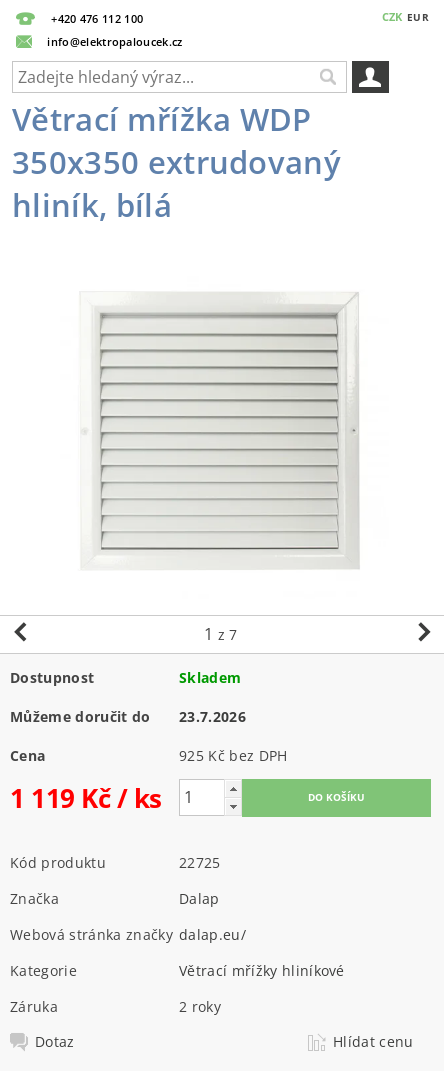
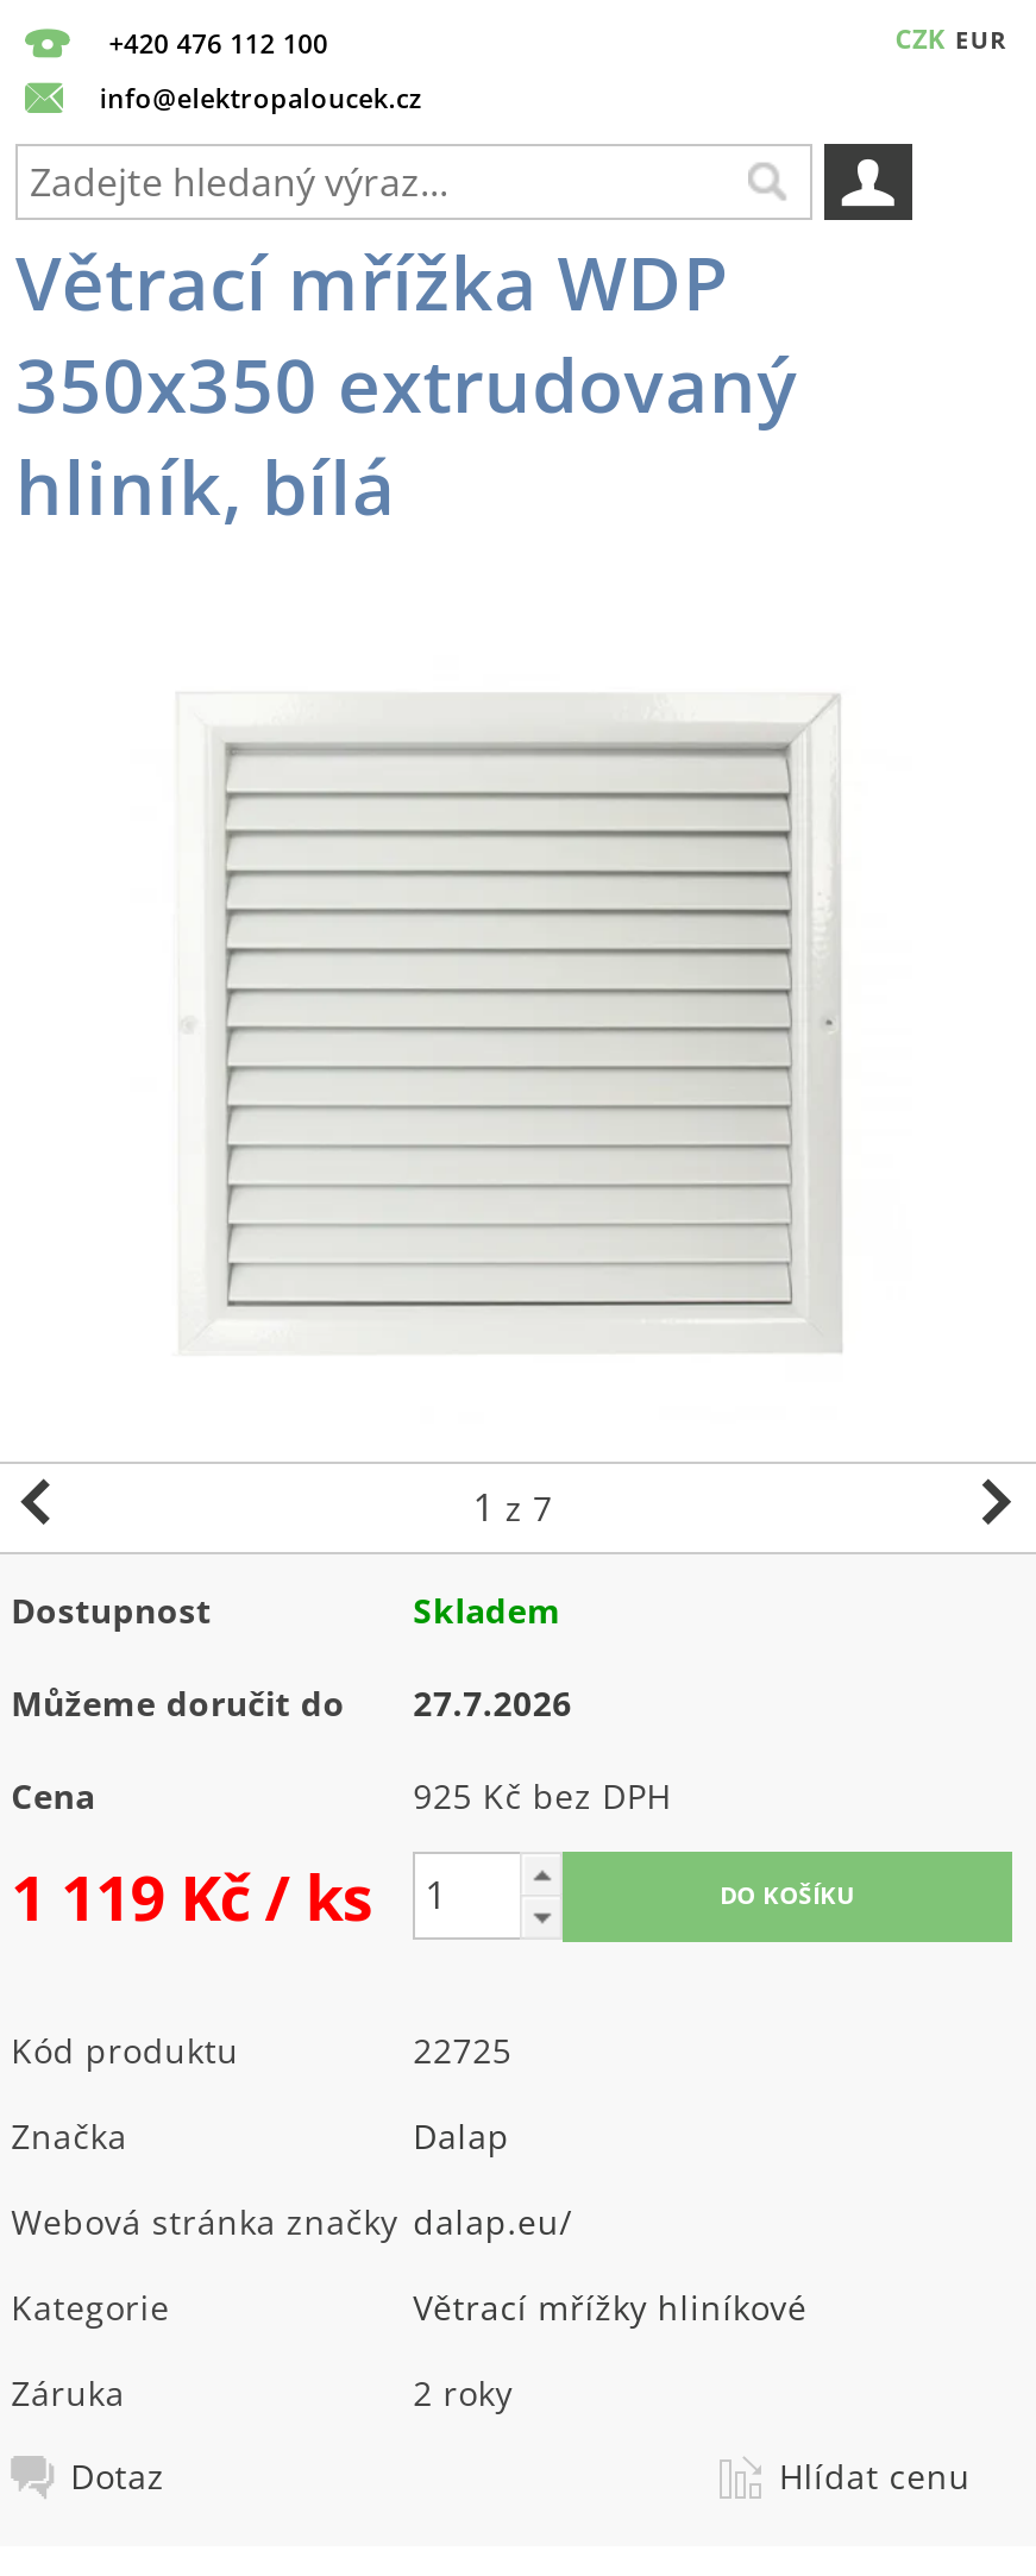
[10,706,246,725] Můžeme doručit do 23.7.2026 -> [11,1679,572,1724] Můžeme doručit do 27.7.2026

